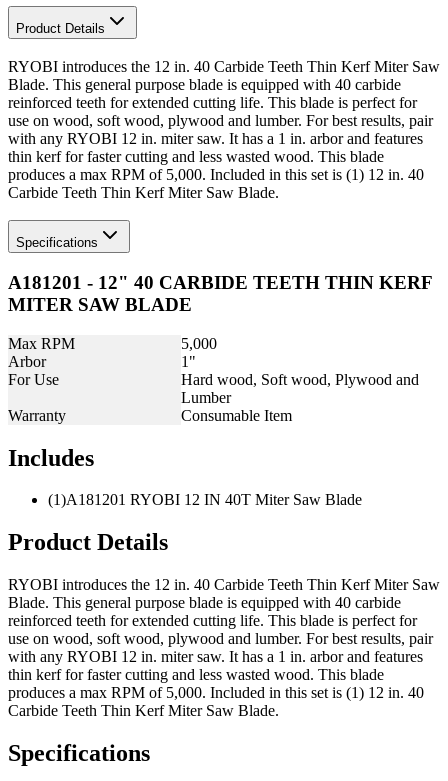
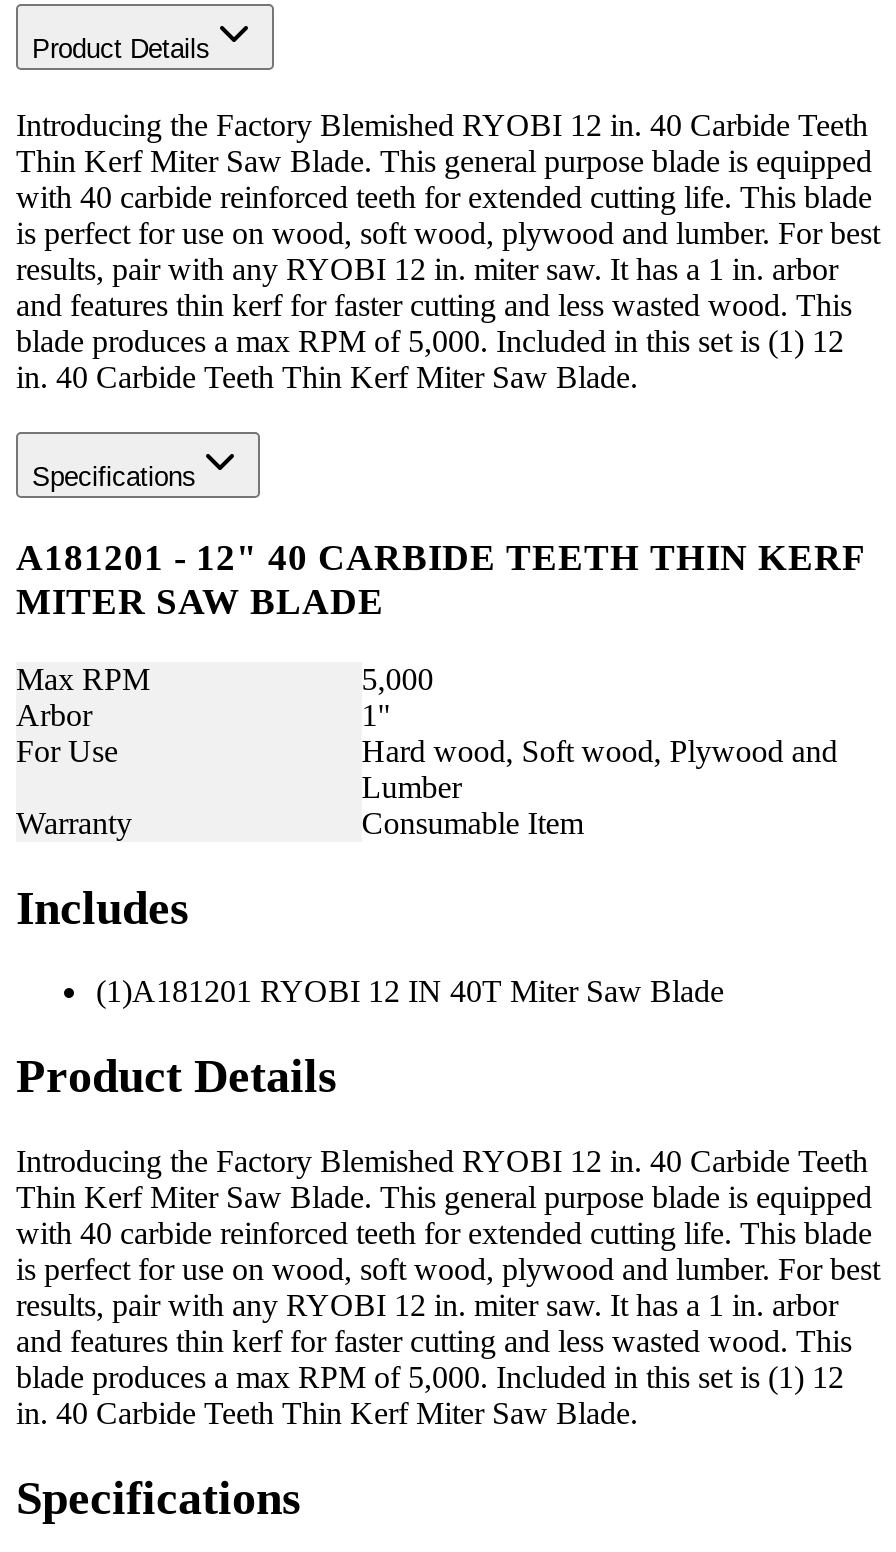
[8,57,440,200] RYOBI introduces the 12 in. 40 Carbide Teeth Thin Kerf Miter Saw | Blade. This general purpose blade is equipped with 40 carbide | reinforced teeth for extended cutting life. This blade is perfect for | use on wood, soft wood, plywood and lumber. For best results, pair | with any RYOBI 12 in. miter saw. It has a 1 in. arbor and features | thin kerf for faster cutting and less wasted wood. This blade | produces a max RPM of 5,000. Included in this set is (1) 12 in. 40 | Carbide Teeth Thin Kerf Miter Saw Blade. -> [16,107,880,393] Introducing the Factory Blemished RYOBI 12 in. 40 Carbide Teeth | Thin Kerf Miter Saw Blade. This general purpose blade is equipped | with 40 carbide reinforced teeth for extended cutting life. This blade | is perfect for use on wood, soft wood, plywood and lumber. For best | results, pair with any RYOBI 12 in. miter saw. It has a 1 in. arbor | and features thin kerf for faster cutting and less wasted wood. This | blade produces a max RPM of 5,000. Included in this set is (1) 12 | in. 40 Carbide Teeth Thin Kerf Miter Saw Blade.
[8,576,440,719] RYOBI introduces the 12 in. 40 Carbide Teeth Thin Kerf Miter Saw | Blade. This general purpose blade is equipped with 40 carbide | reinforced teeth for extended cutting life. This blade is perfect for | use on wood, soft wood, plywood and lumber. For best results, pair | with any RYOBI 12 in. miter saw. It has a 1 in. arbor and features | thin kerf for faster cutting and less wasted wood. This blade | produces a max RPM of 5,000. Included in this set is (1) 12 in. 40 | Carbide Teeth Thin Kerf Miter Saw Blade. -> [16,1145,880,1431] Introducing the Factory Blemished RYOBI 12 in. 40 Carbide Teeth | Thin Kerf Miter Saw Blade. This general purpose blade is equipped | with 40 carbide reinforced teeth for extended cutting life. This blade | is perfect for use on wood, soft wood, plywood and lumber. For best | results, pair with any RYOBI 12 in. miter saw. It has a 1 in. arbor | and features thin kerf for faster cutting and less wasted wood. This | blade produces a max RPM of 5,000. Included in this set is (1) 12 | in. 40 Carbide Teeth Thin Kerf Miter Saw Blade.

